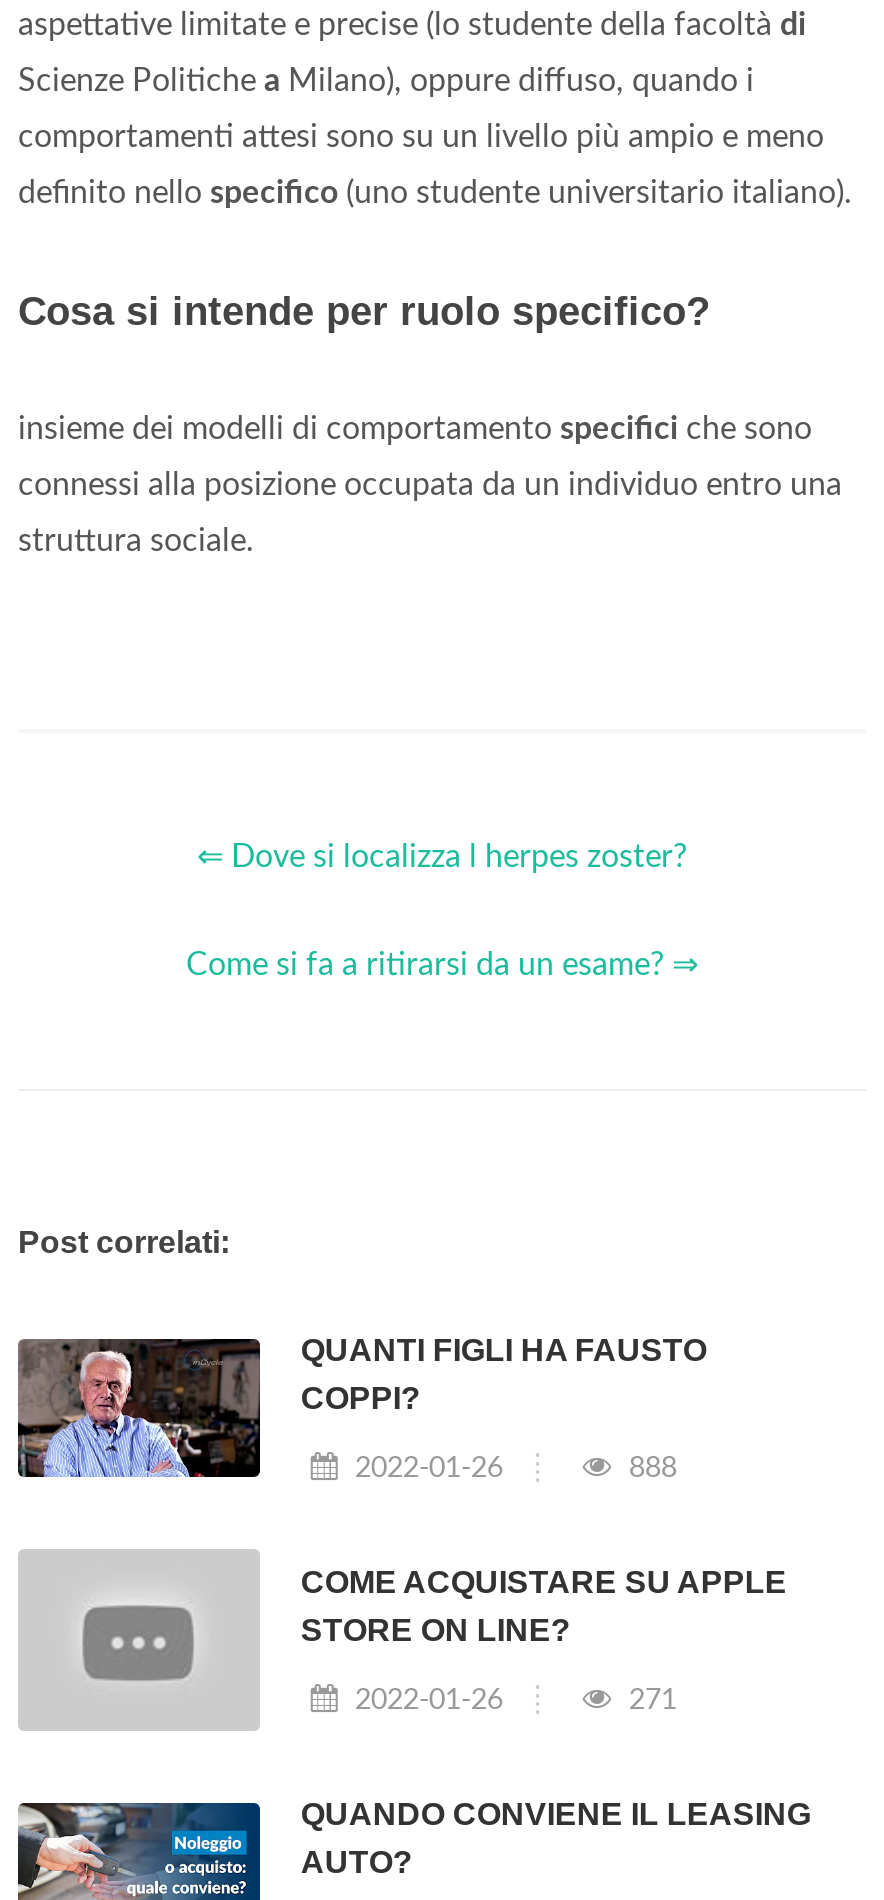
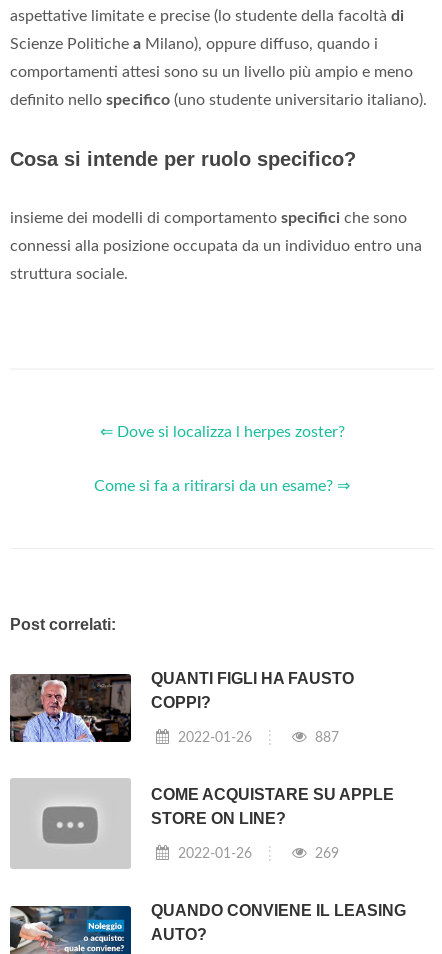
[621,1453,677,1483] 888 -> [311,730,339,745] 887
[621,1685,677,1715] 271 -> [311,846,339,861] 269

